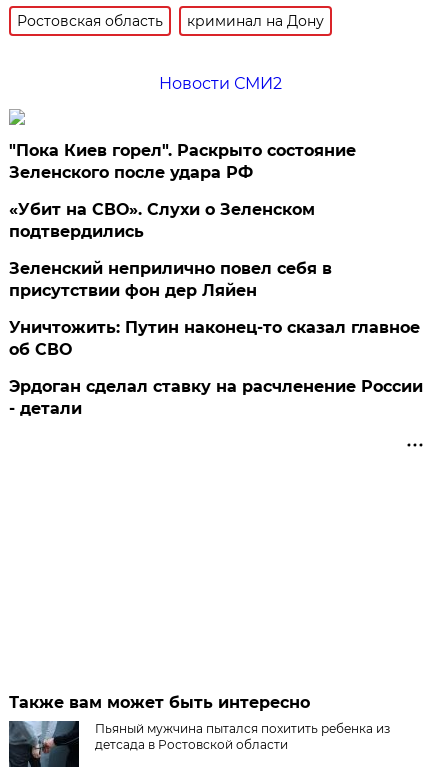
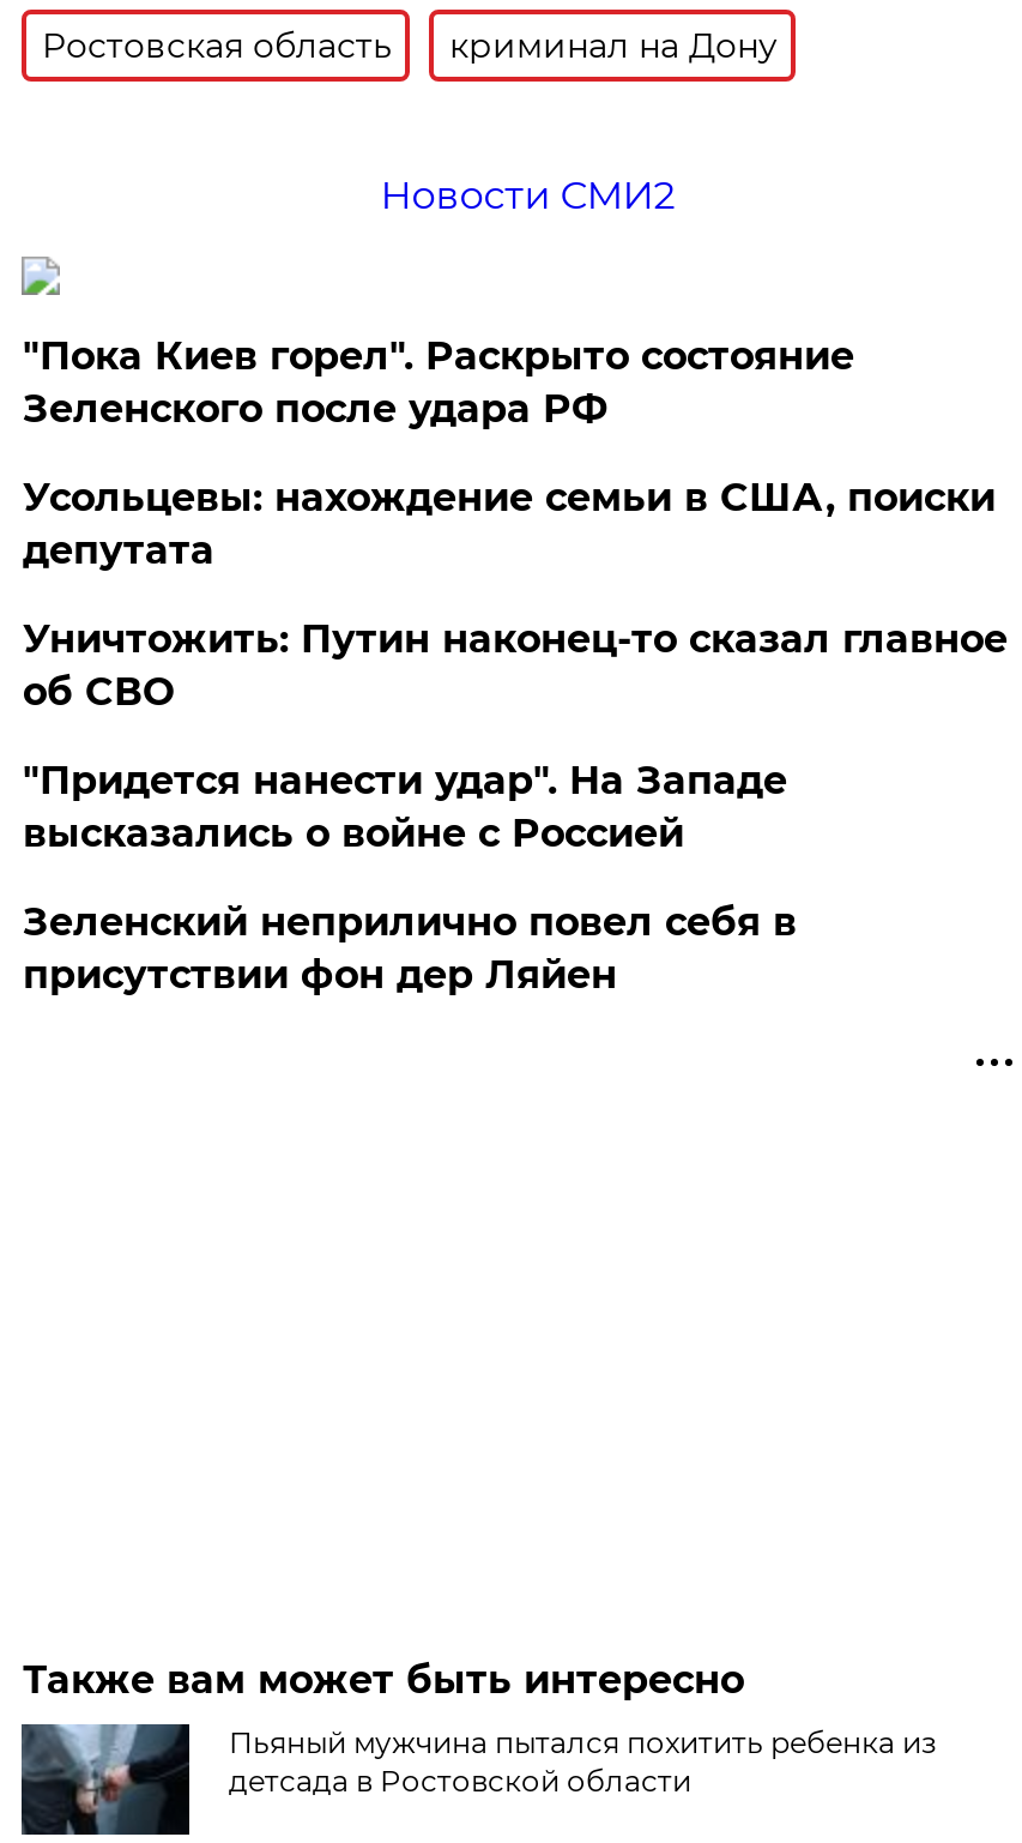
[9,200,315,241] «Убит на СВО». Слухи о Зеленском | подтвердились -> [23,475,995,856] Усольцевы: нахождение семьи в США, поиски | депутата | "Придется нанести удар". На Западе | высказались о войне с Россией
moved [9,259,332,300] -> [23,899,797,998]: Зеленский неприлично повел cебя в | присутствии фон дер Ляйен
moved [9,318,420,359] -> [23,616,1007,715]: Уничтожить: Путин наконец-то сказал главное | об СВО
[9,377,423,418] Эрдоган сделал ставку на расчленение России | - детали -> none

